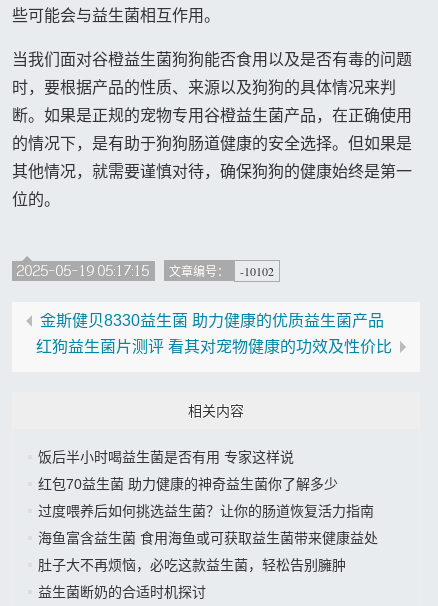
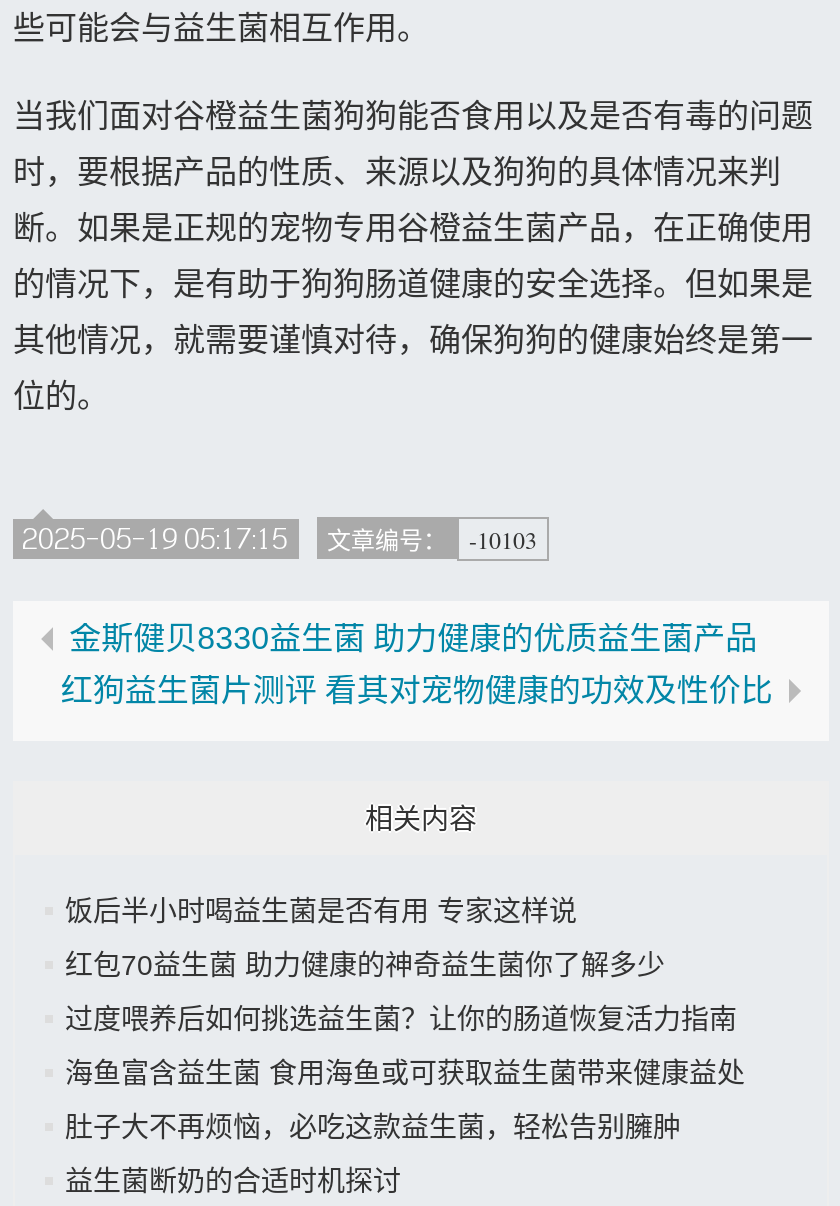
[17,262,274,279] 2025-05-19 05:17:15 文章编号： -10102 -> [23,521,537,556] 2025-05-19 05:17:15 文章编号： -10103

